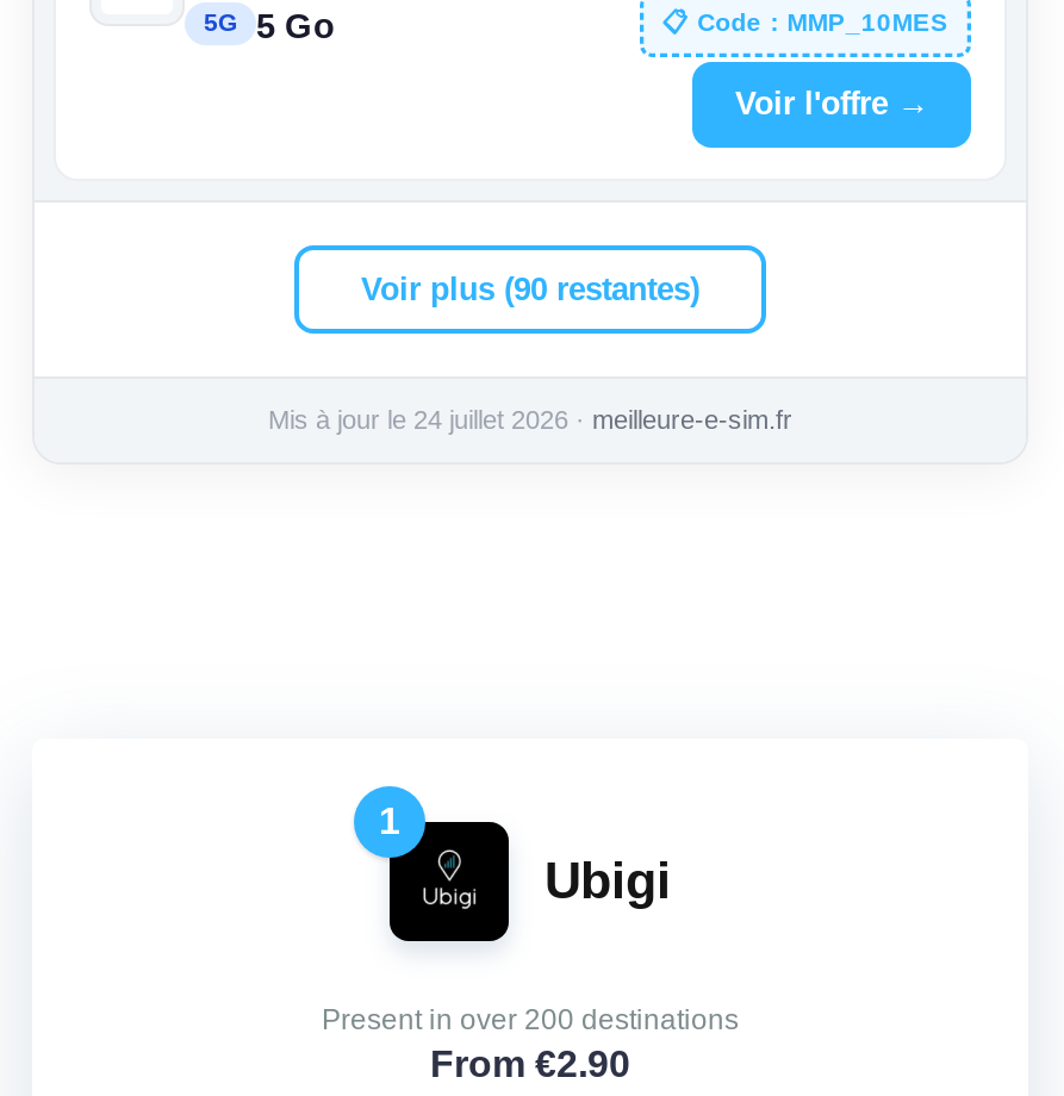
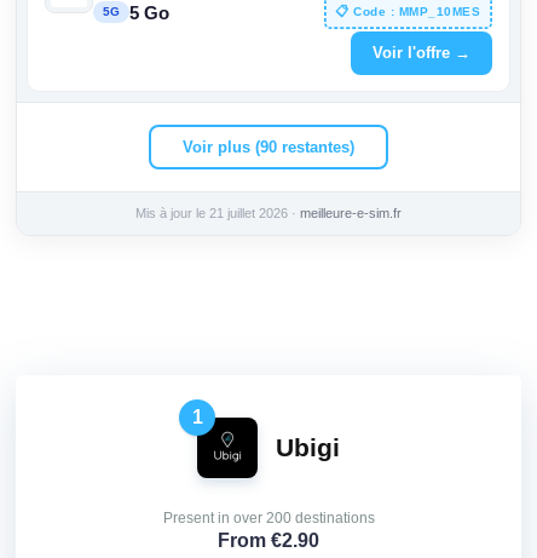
[268,406,792,434] Mis à jour le 24 juillet 2026 · meilleure-e-sim.fr -> [135,206,402,221] Mis à jour le 21 juillet 2026 · meilleure-e-sim.fr

